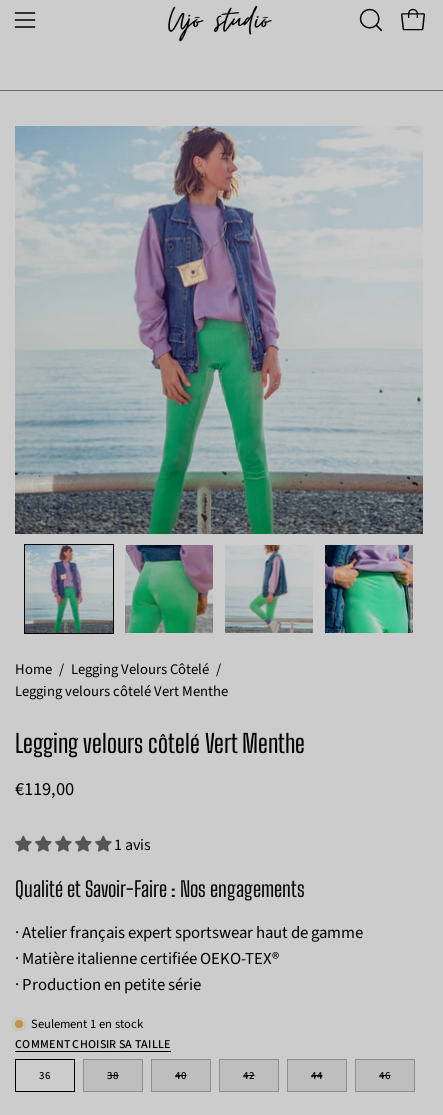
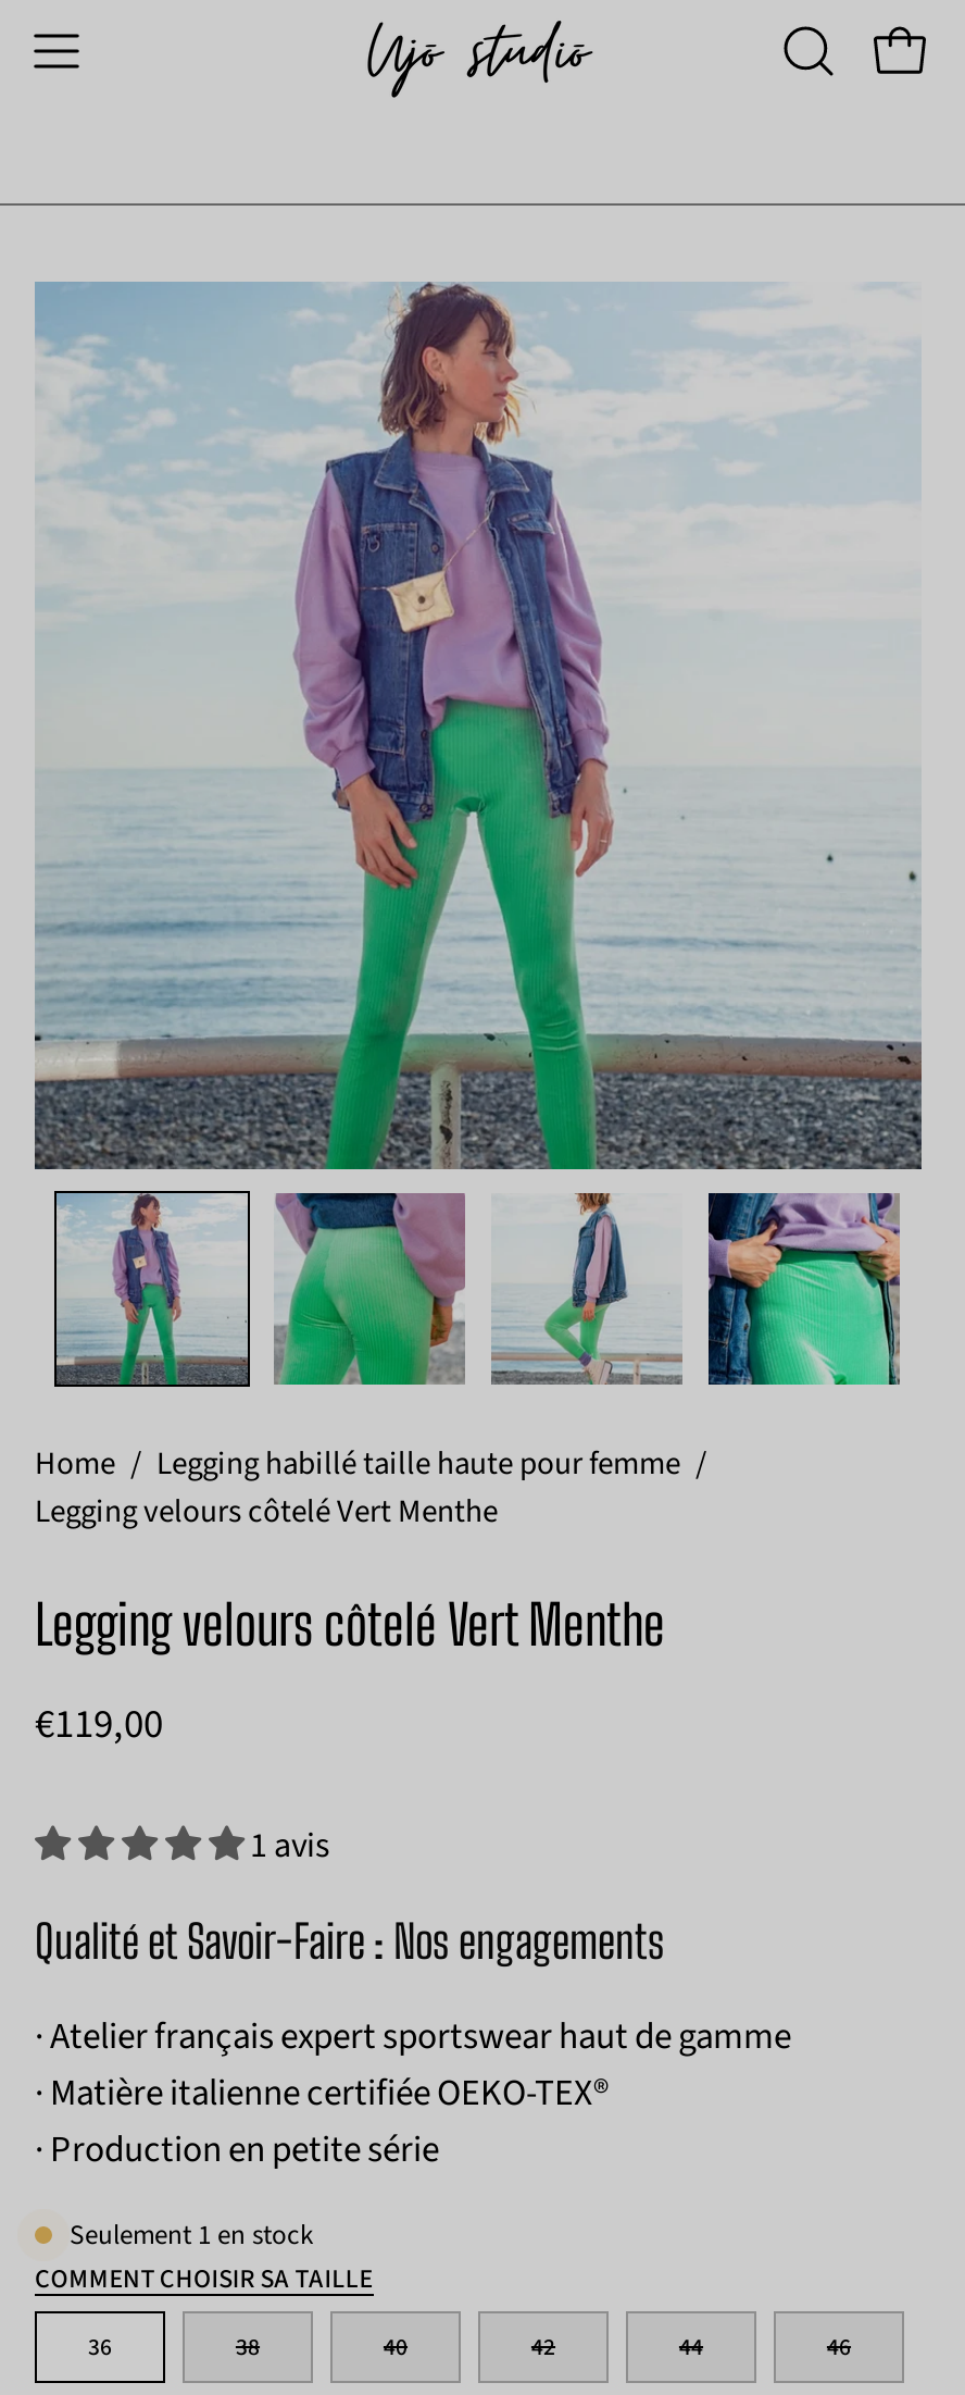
[15,659,221,680] Home / Legging Velours Côtelé / -> [35,1441,706,1487] Home / Legging habillé taille haute pour femme /

